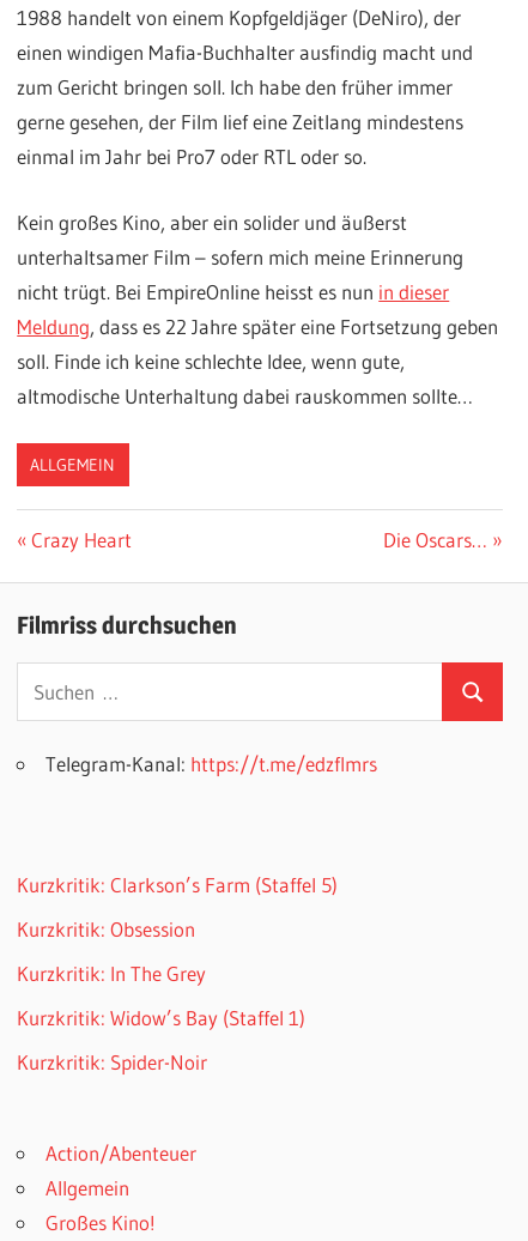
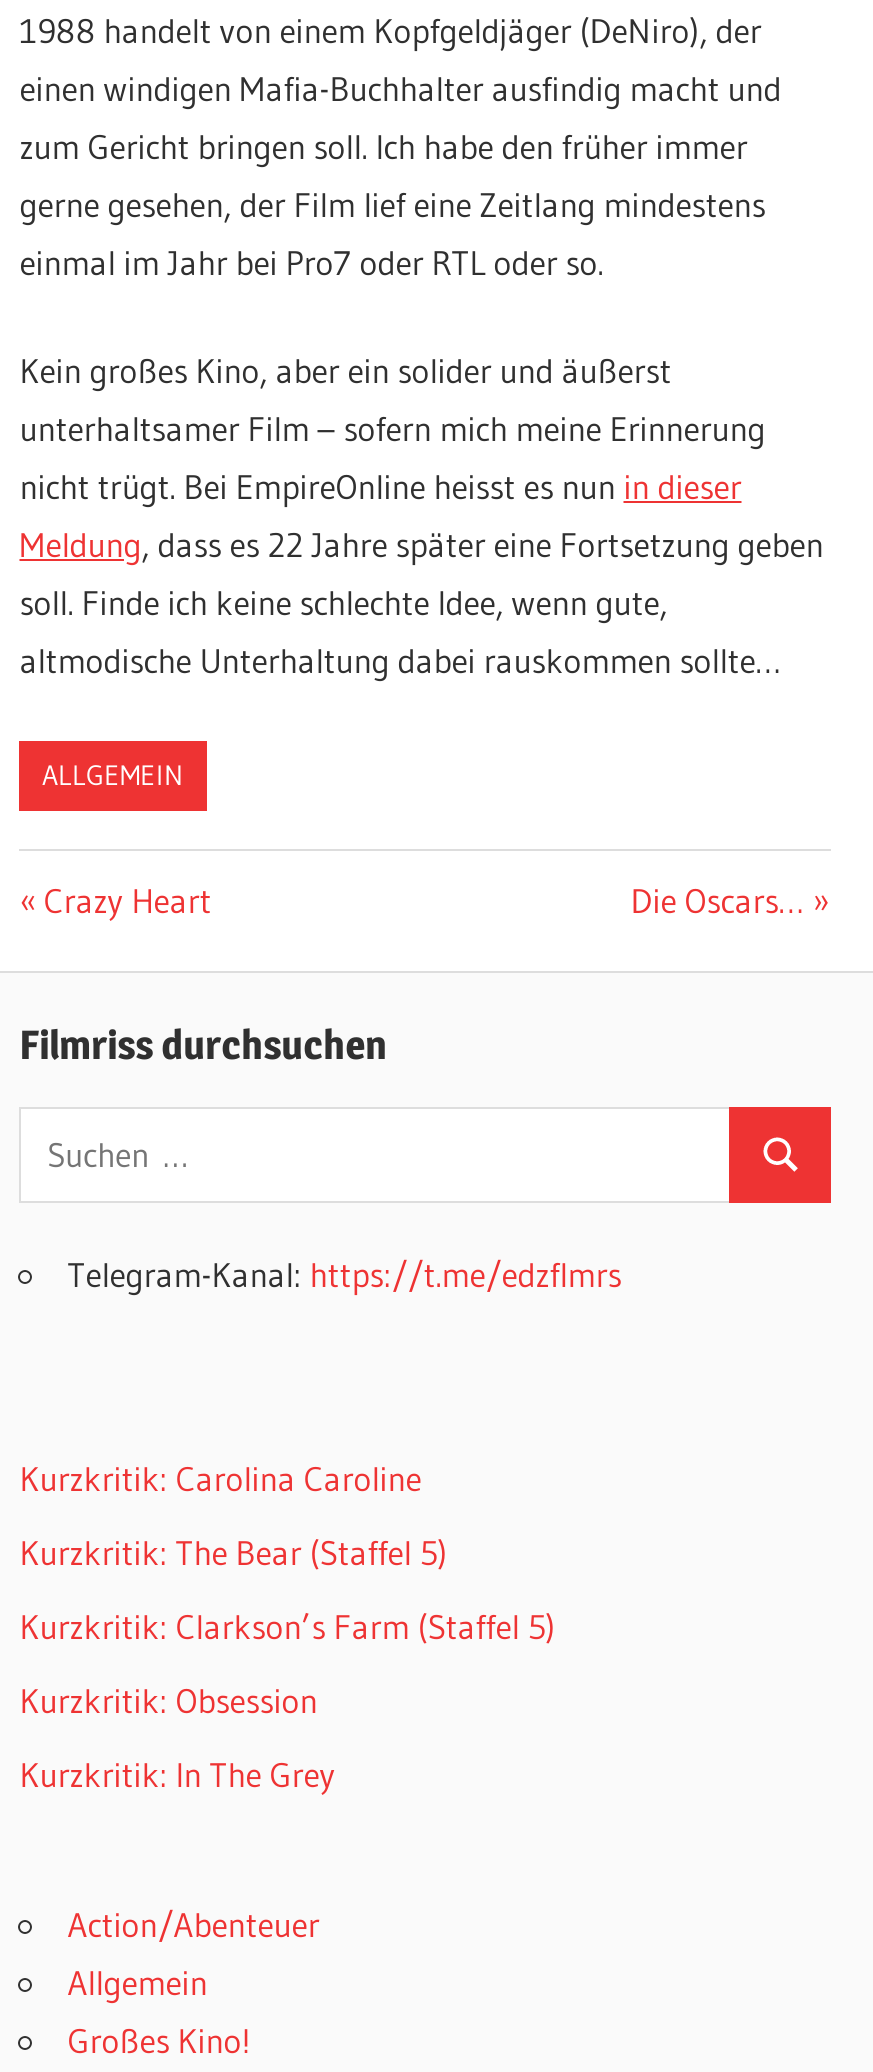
none -> [19,1457,447,1573] Kurzkritik: Carolina Caroline | Kurzkritik: The Bear (Staffel 5)
moved [17,873,338,986] -> [19,1605,555,1795]: Kurzkritik: Clarkson’s Farm (Staffel 5) | Kurzkritik: Obsession | Kurzkritik: In The Grey
[17,1006,306,1075] Kurzkritik: Widow’s Bay (Staffel 1) | Kurzkritik: Spider-Noir -> none

